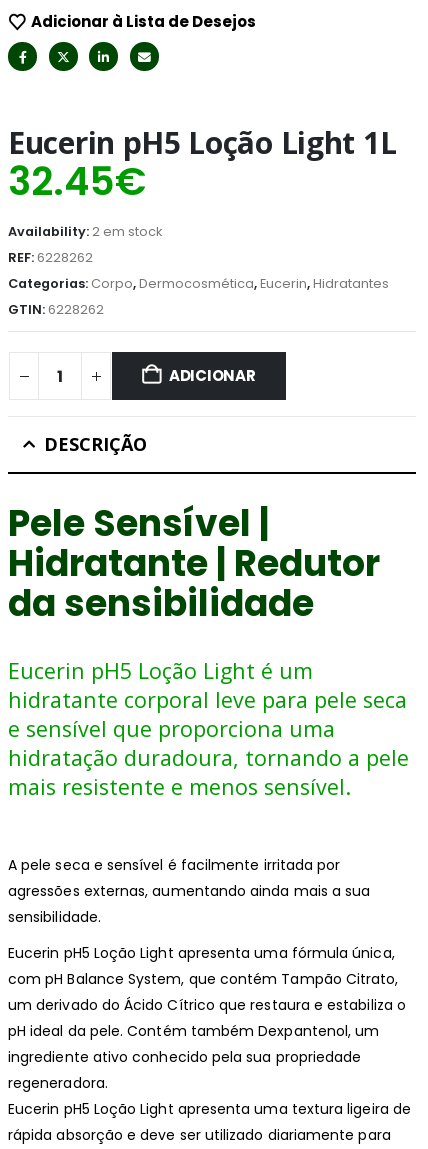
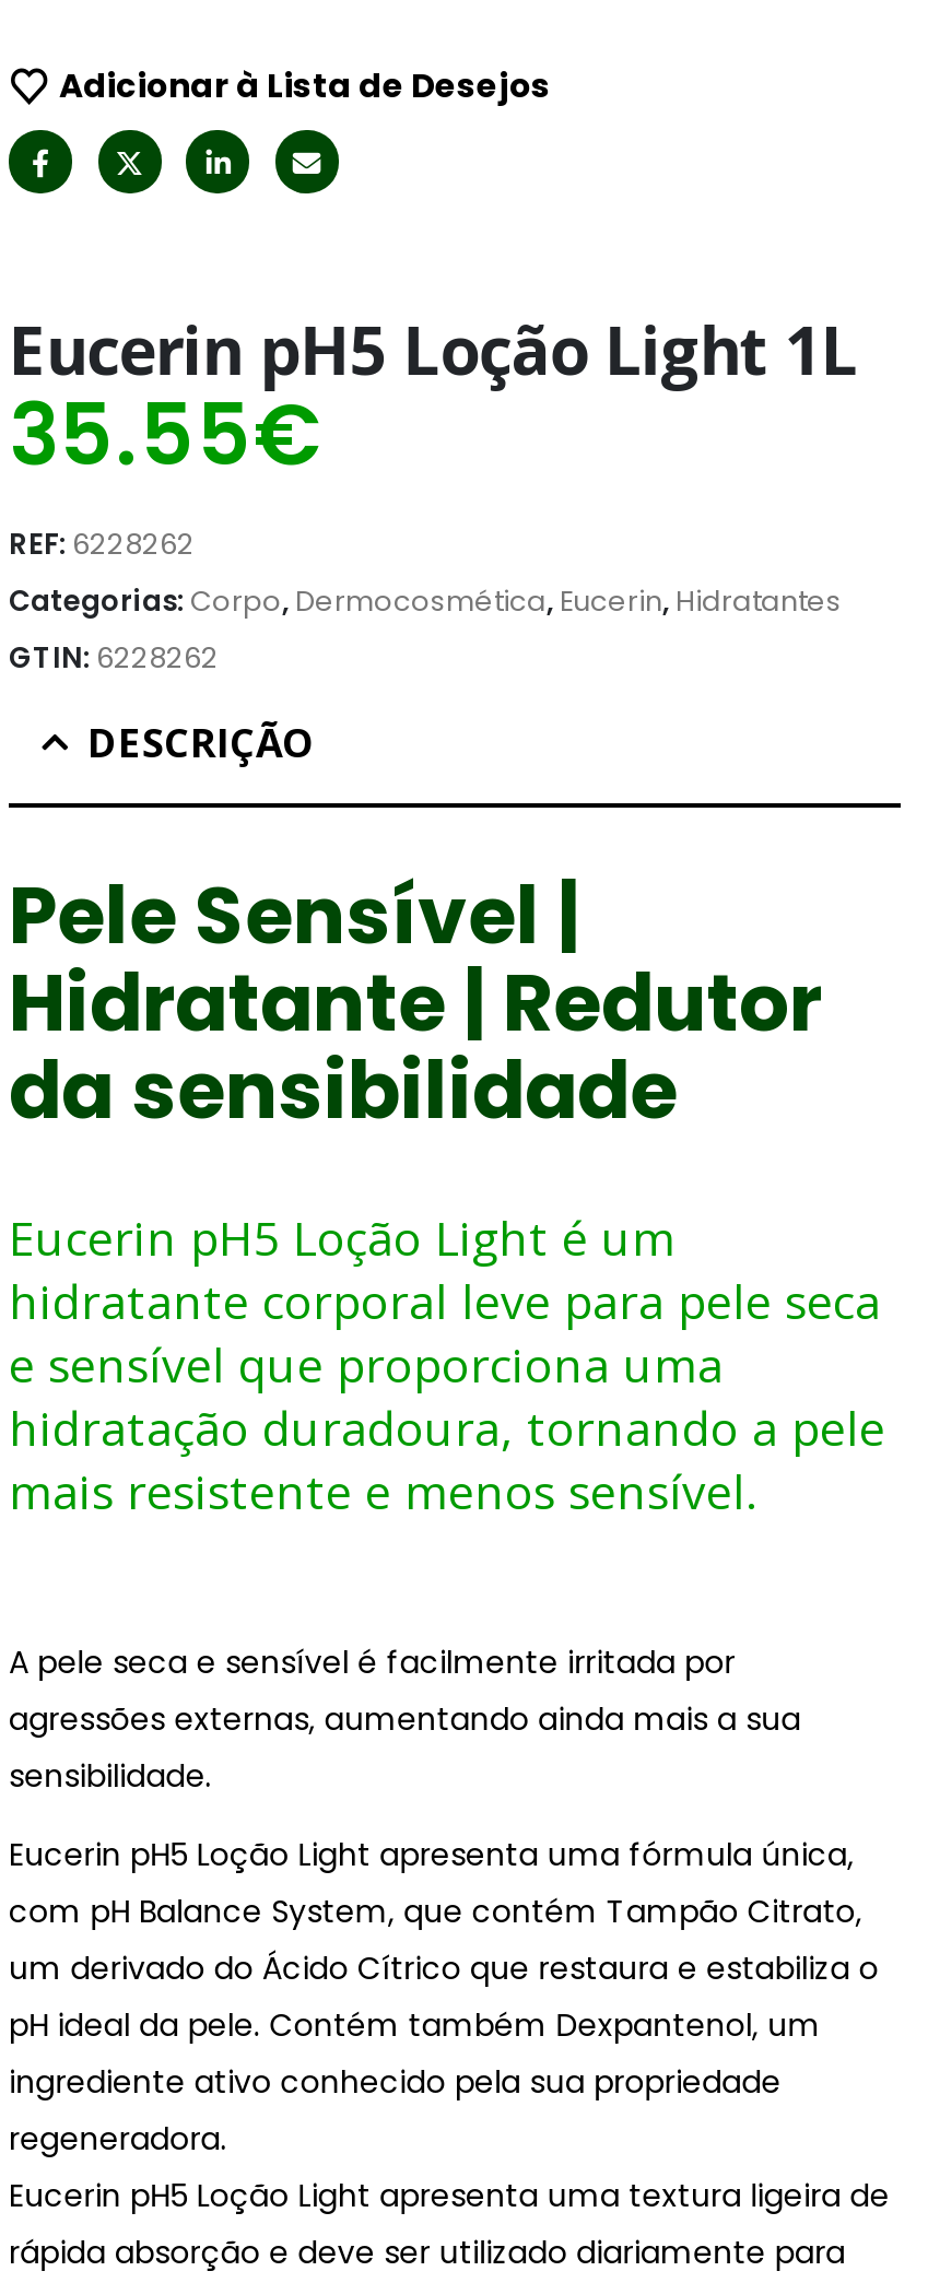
[8,155,162,240] 32.45€ | Availability: 2 em stock -> [9,377,321,493] 35.55€
[169,365,256,386] ADICIONAR -> none

